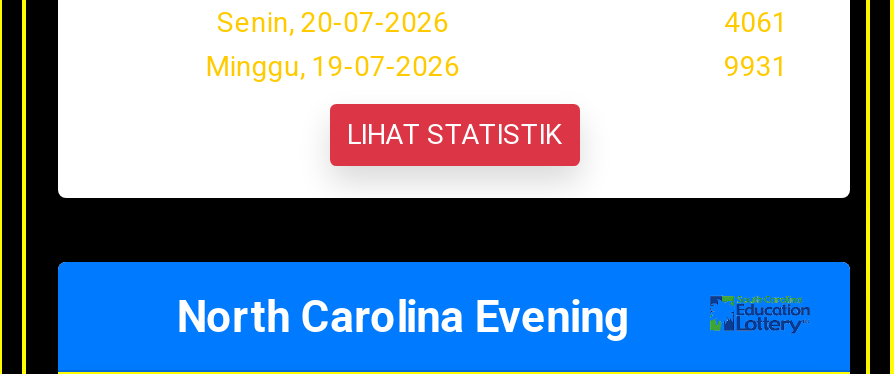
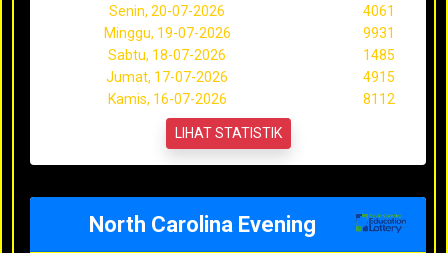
none -> [106,47,395,107] Sabtu, 18-07-2026 | 1485 | Jumat, 17-07-2026 | 4915 | Kamis, 16-07-2026 | 8112

